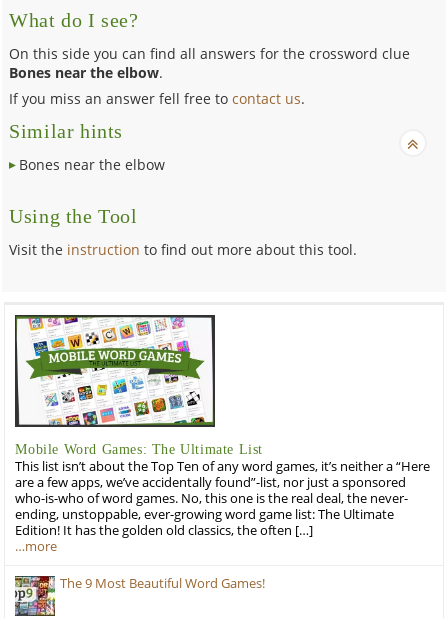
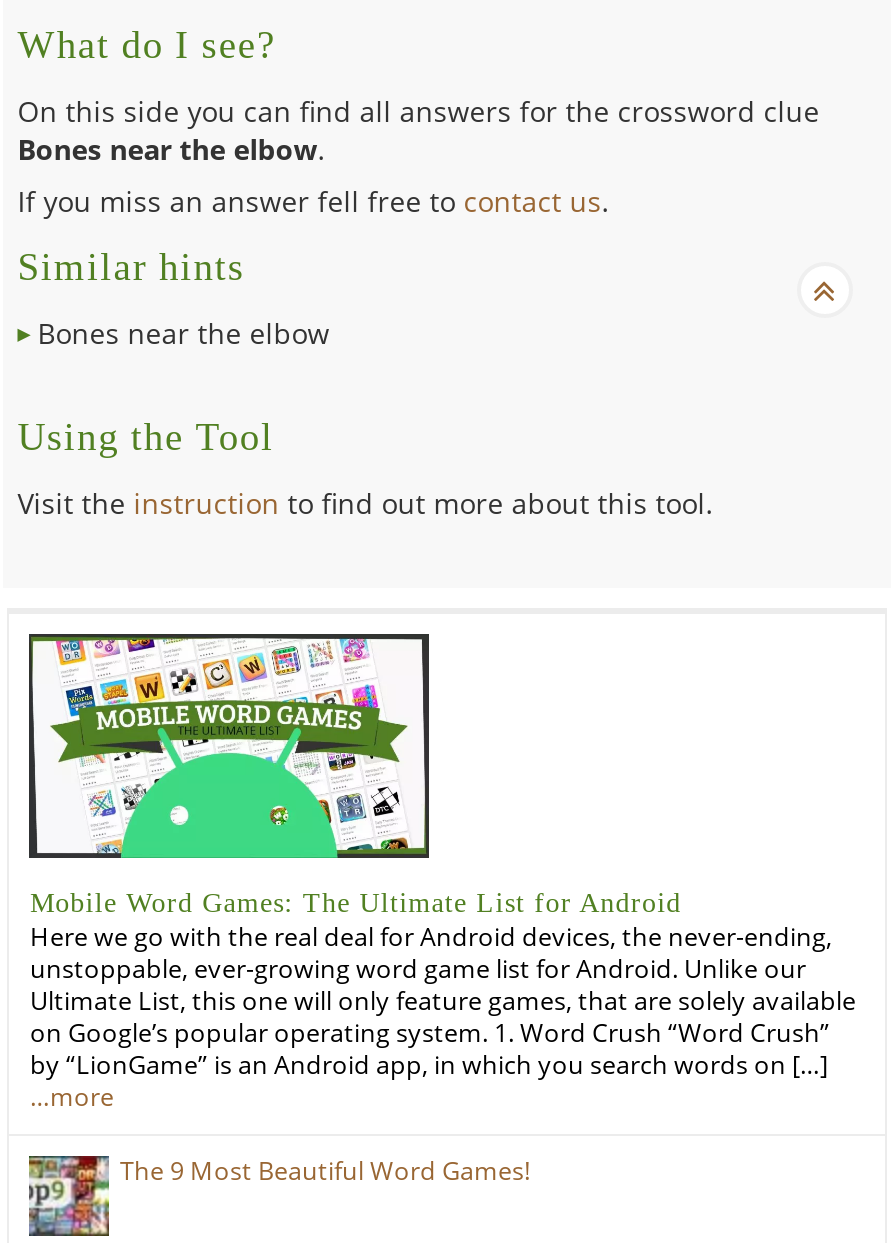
[15,362,430,539] [image] | Mobile Word Games: The Ultimate List | This list isn’t about the Top Ten of any word games, it’s neither a “Here | are a few apps, we’ve accidentally found”-list, nor just a sponsored | who-is-who of word games. No, this one is the real deal, the never- | ending, unstoppable, ever-growing word game list: The Ultimate | Edition! It has the golden old classics, the often […] -> [30,728,856,1082] [image] | Mobile Word Games: The Ultimate List for Android | Here we go with the real deal for Android devices, the never-ending, | unstoppable, ever-growing word game list for Android. Unlike our | Ultimate List, this one will only feature games, that are solely available | on Google’s popular operating system. 1. Word Crush “Word Crush” | by “LionGame” is an Android app, in which you search words on […]

